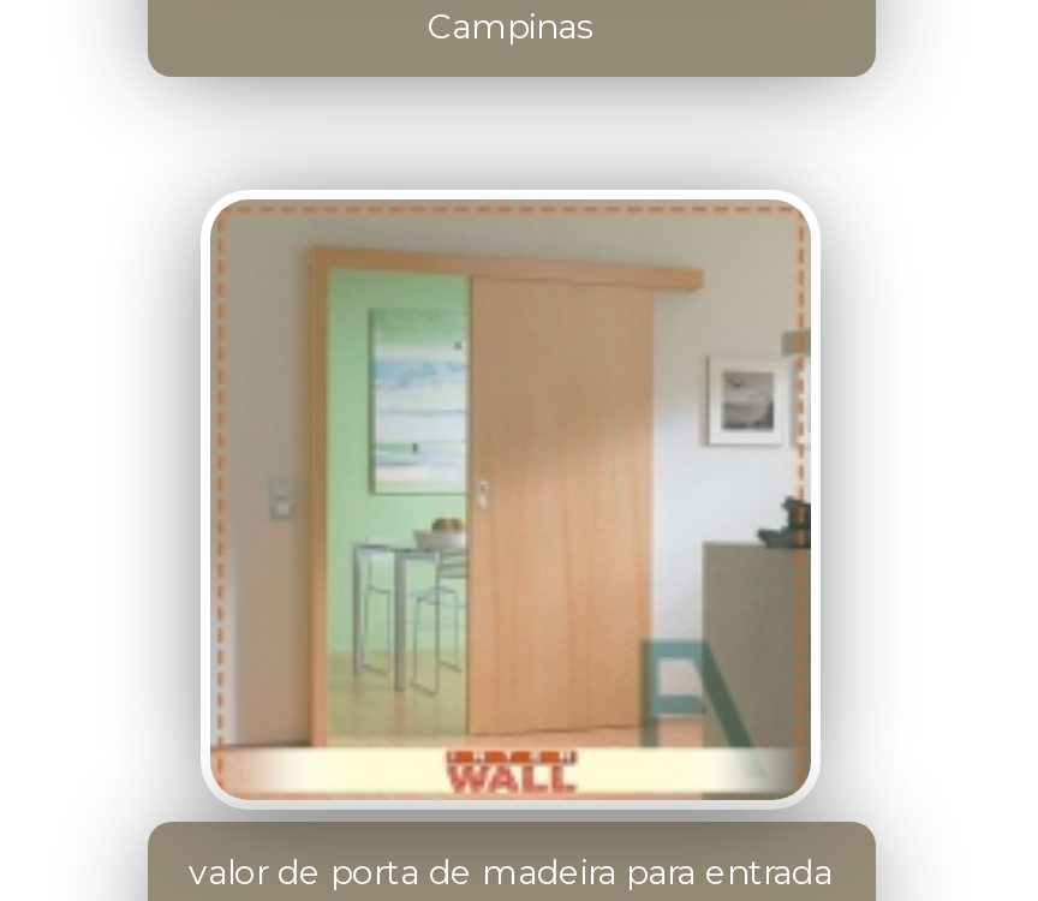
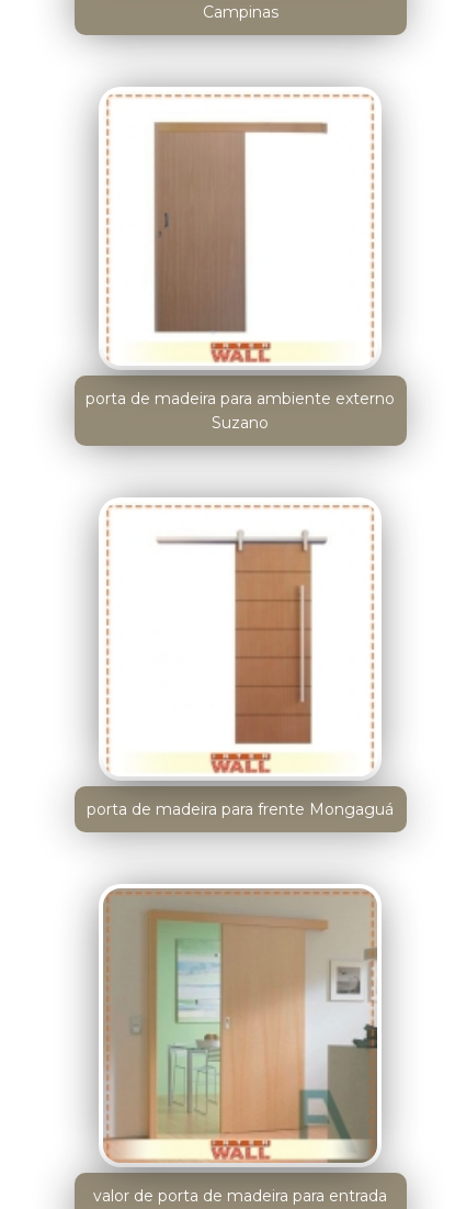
none -> [61,440,418,819] [image] | porta de madeira para frente Mongaguá
none -> [86,91,395,433] [image] | porta de madeira para ambiente externo | Suzano

